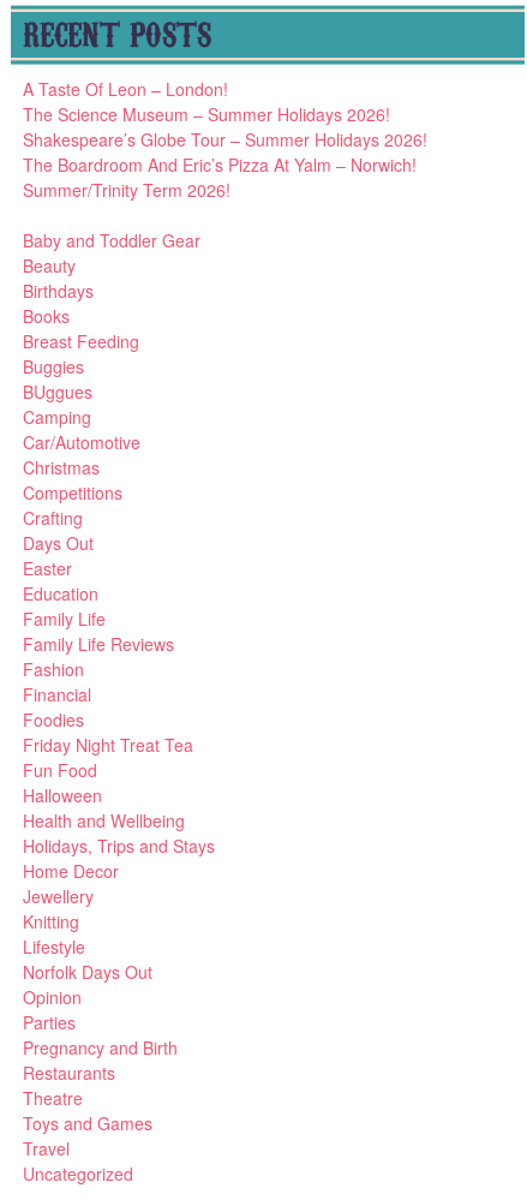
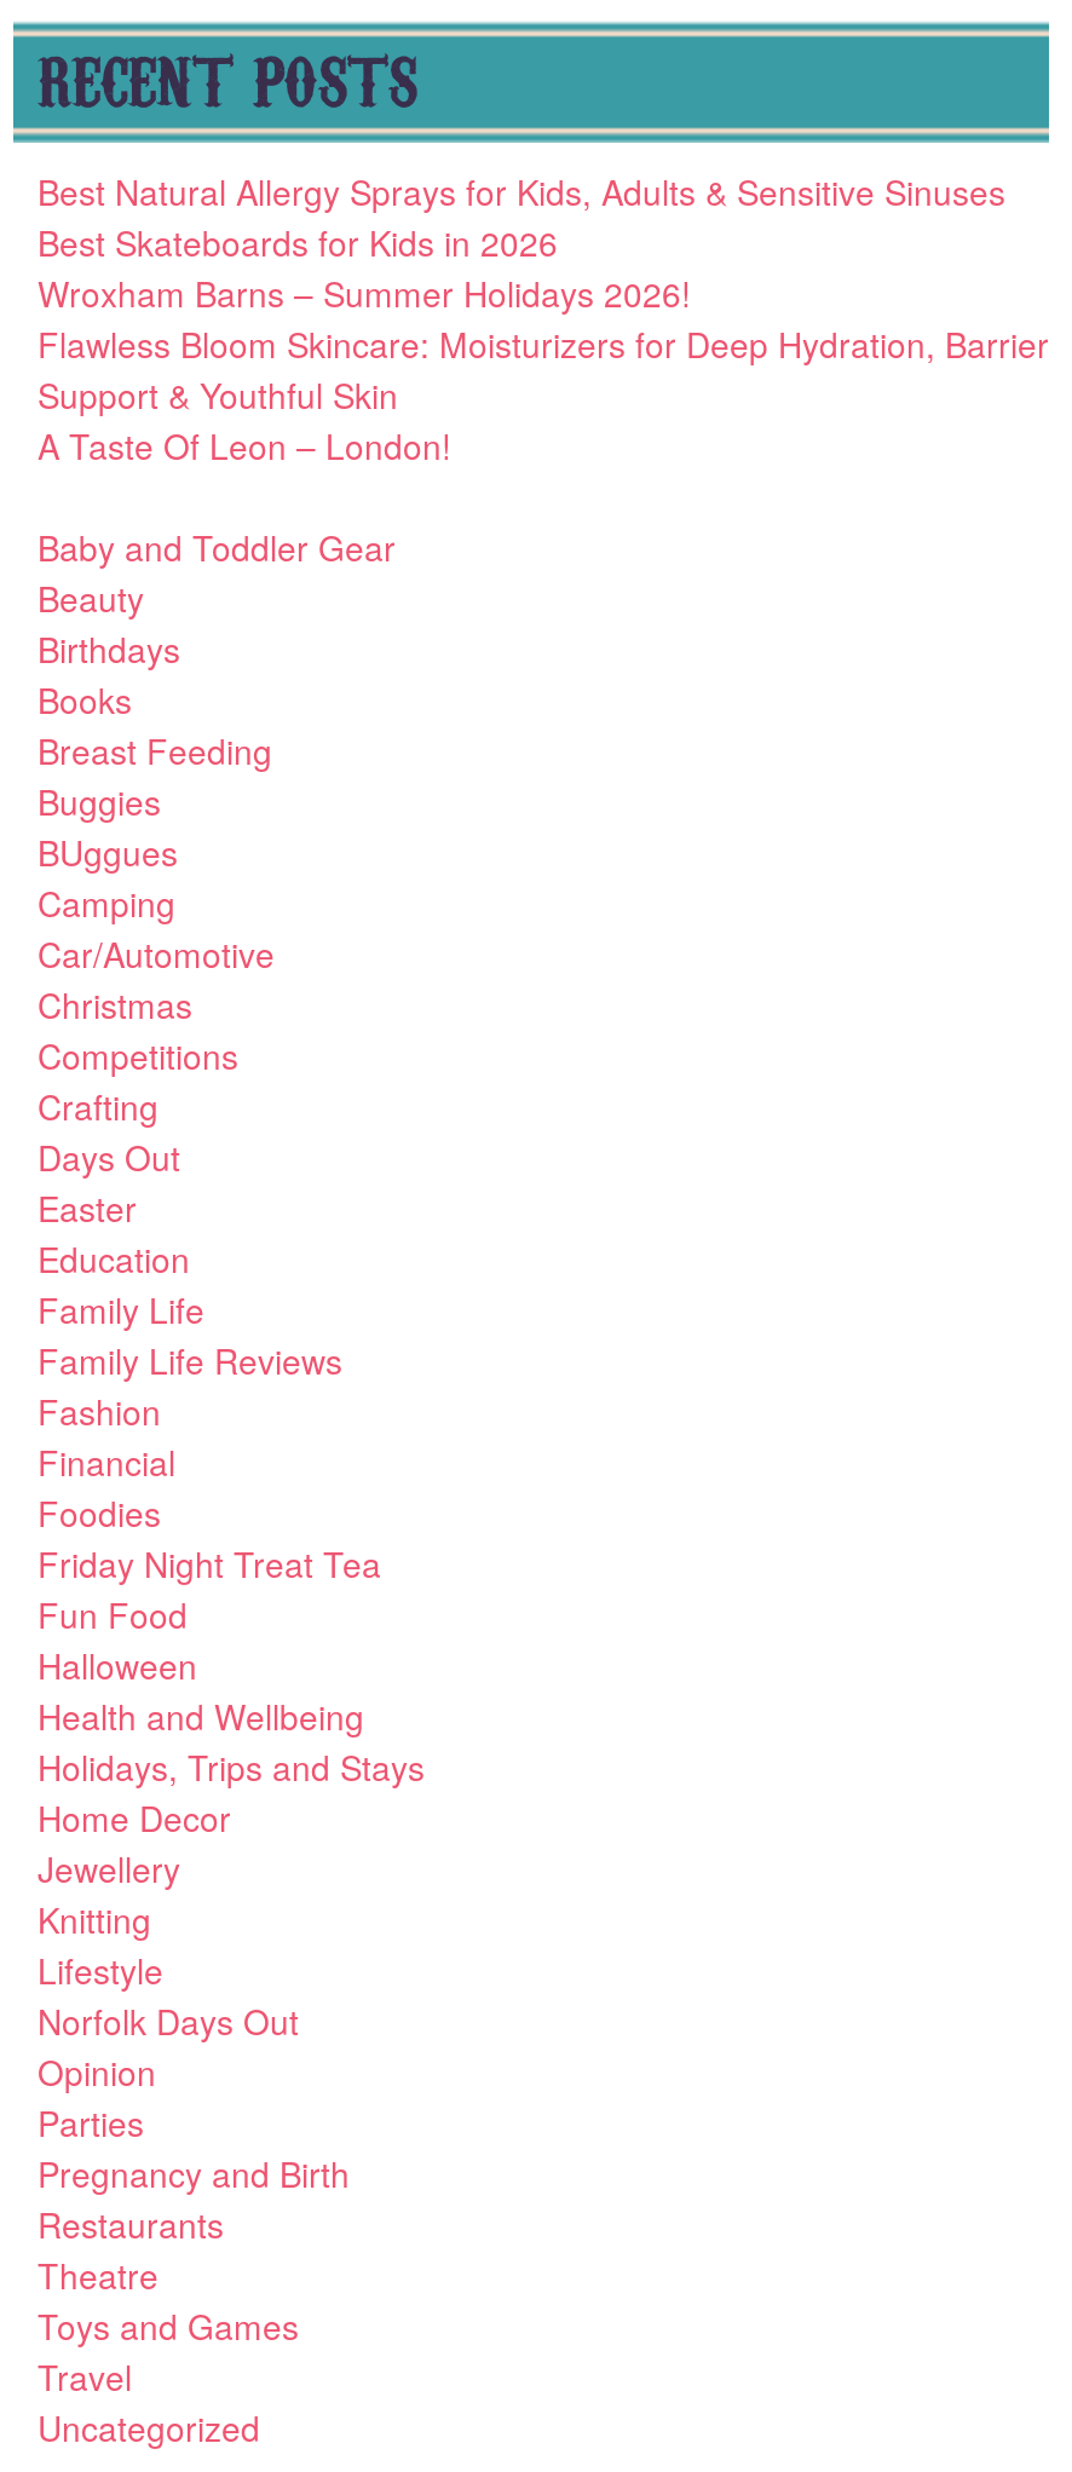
none -> [38,167,1049,419] Best Natural Allergy Sprays for Kids, Adults & Sensitive Sinuses | Best Skateboards for Kids in 2026 | Wroxham Barns – Summer Holidays 2026! | Flawless Bloom Skincare: Moisturizers for Deep Hydration, Barrier | Support & Youthful Skin
moved [23,77,228,101] -> [38,422,451,470]: A Taste Of Leon – London!
[23,102,427,202] The Science Museum – Summer Holidays 2026! | Shakespeare’s Globe Tour – Summer Holidays 2026! | The Boardroom And Eric’s Pizza At Yalm – Norwich! | Summer/Trinity Term 2026! -> none

